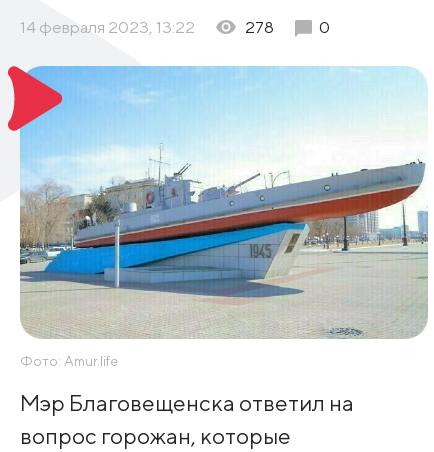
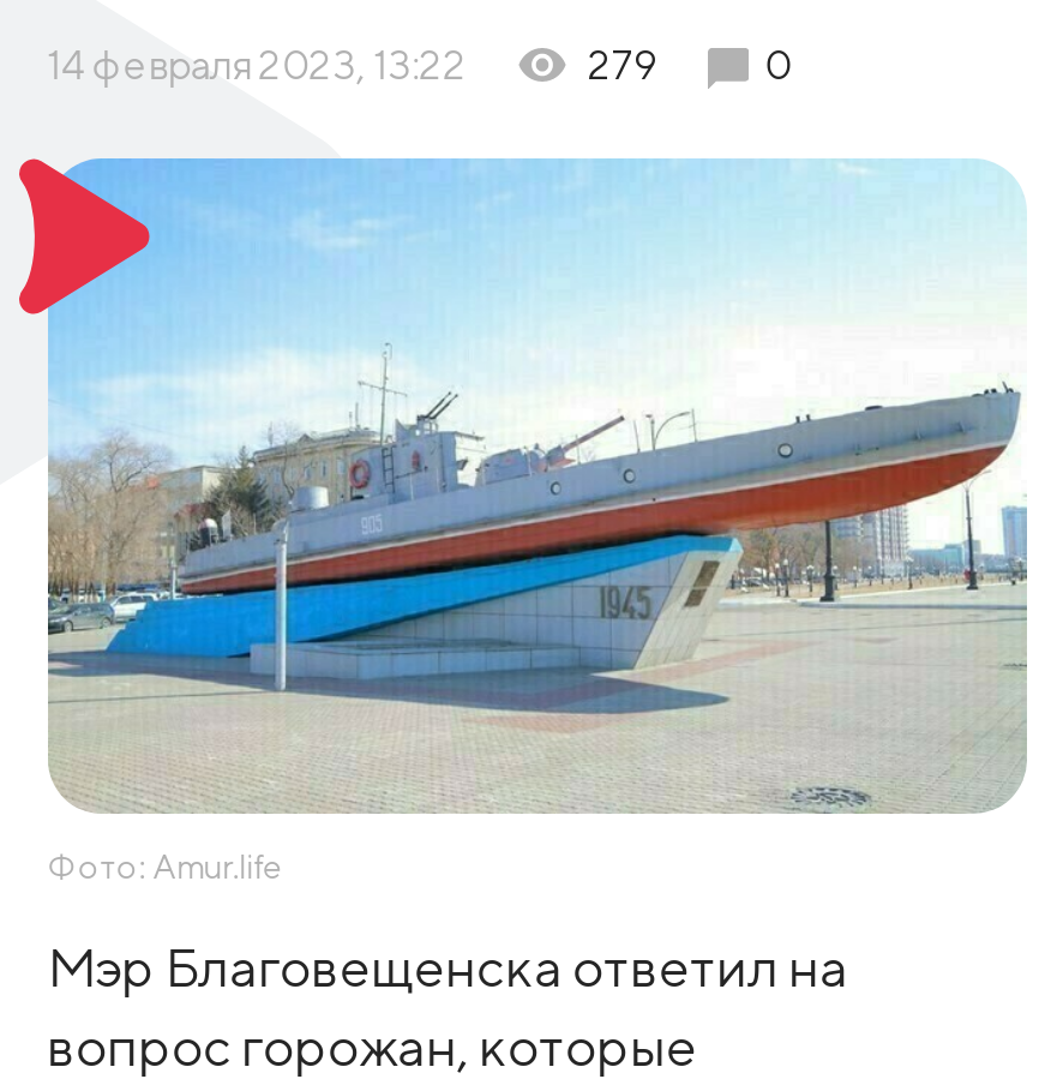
[245,17,274,37] 278 -> [588,41,657,89] 279

